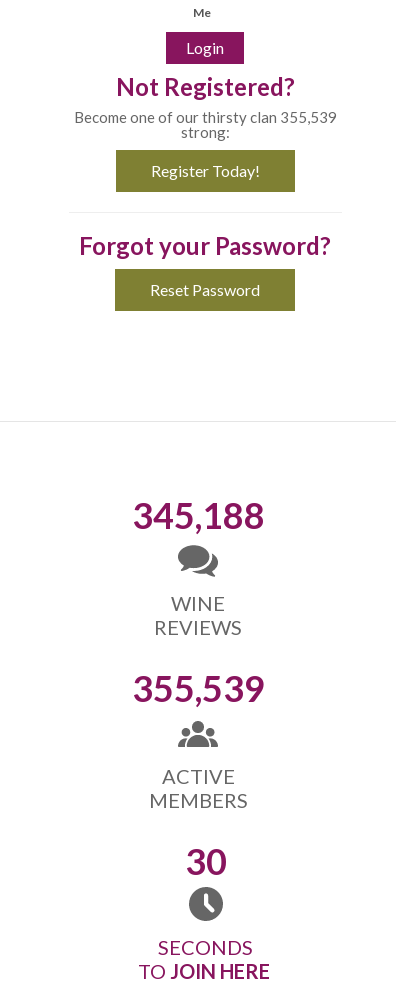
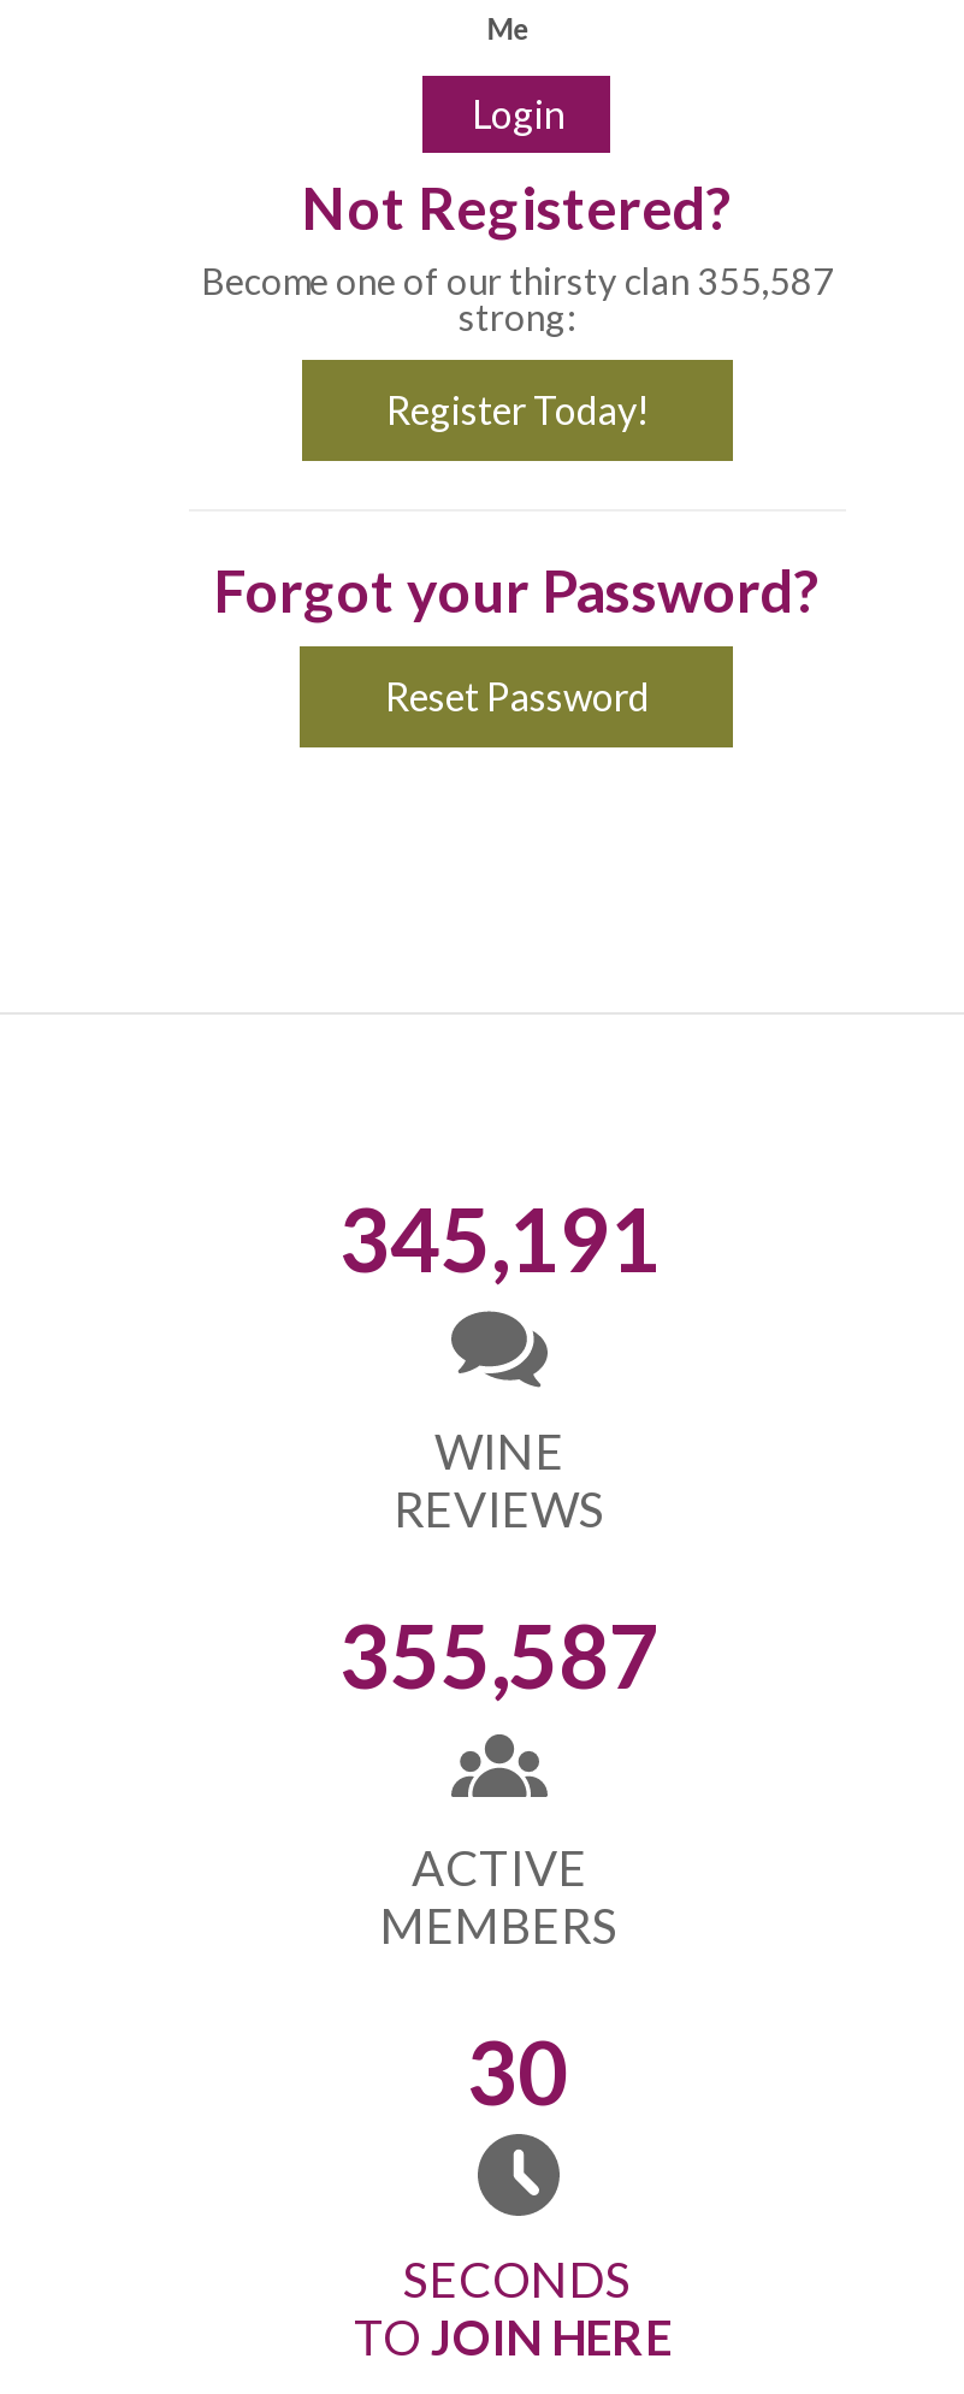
[74,108,337,126] Become one of our thirsty clan 355,539 -> [201,259,834,302] Become one of our thirsty clan 355,587
[131,493,264,537] 345,188 -> [339,1186,660,1291] 345,191
[131,666,264,710] 355,539 -> [339,1602,660,1708] 355,587

